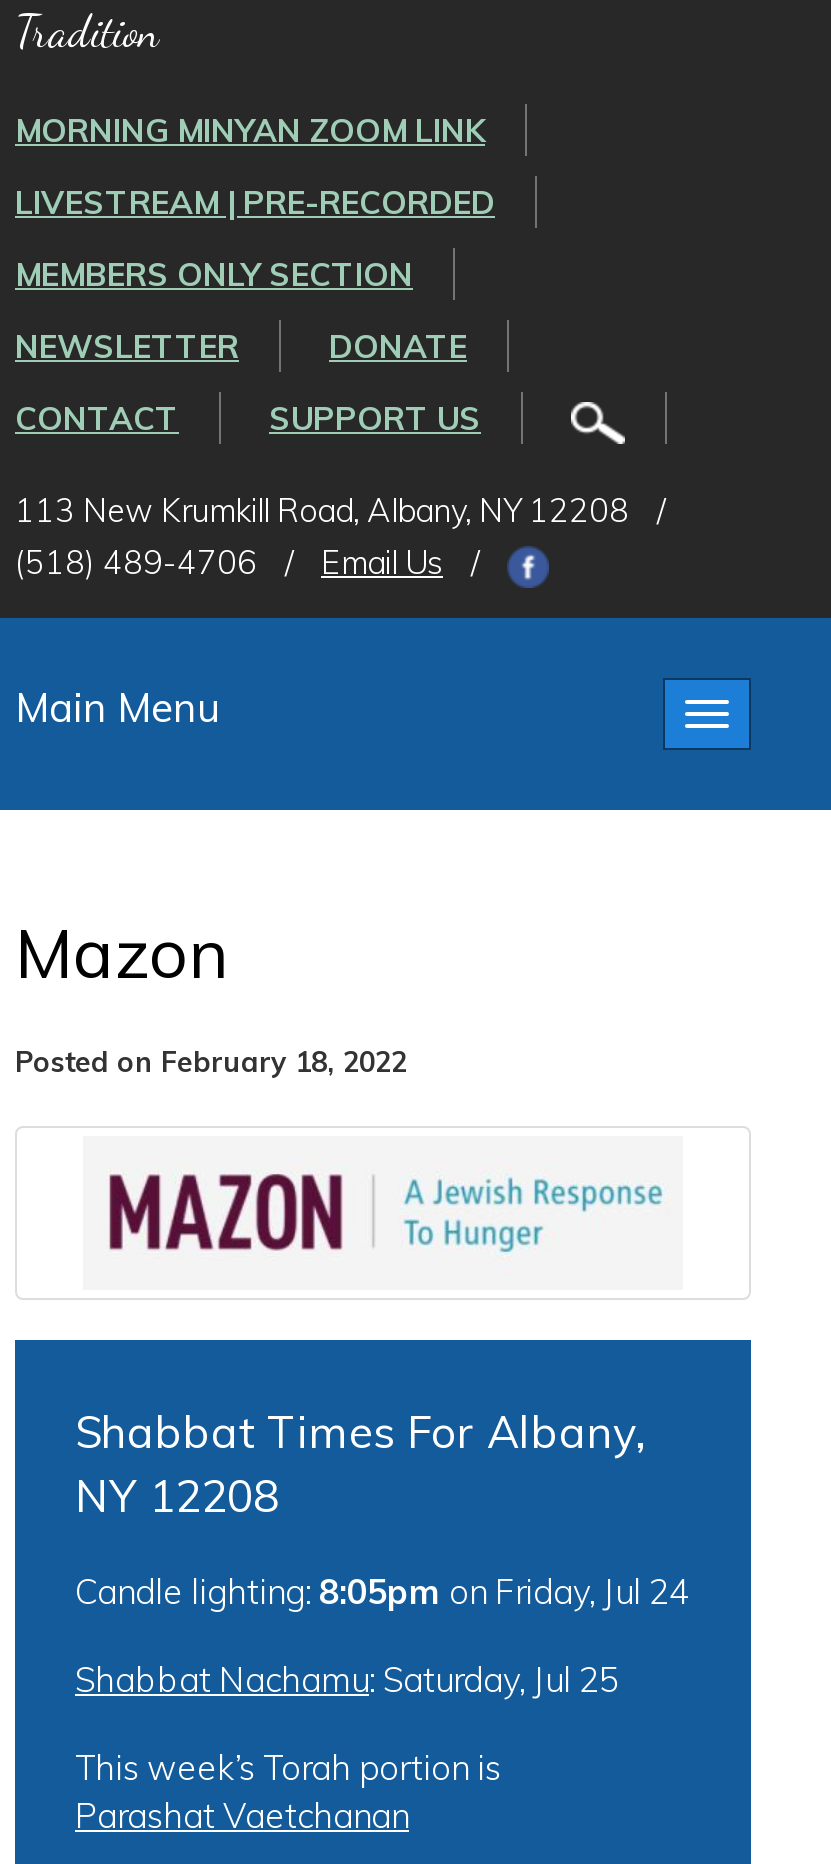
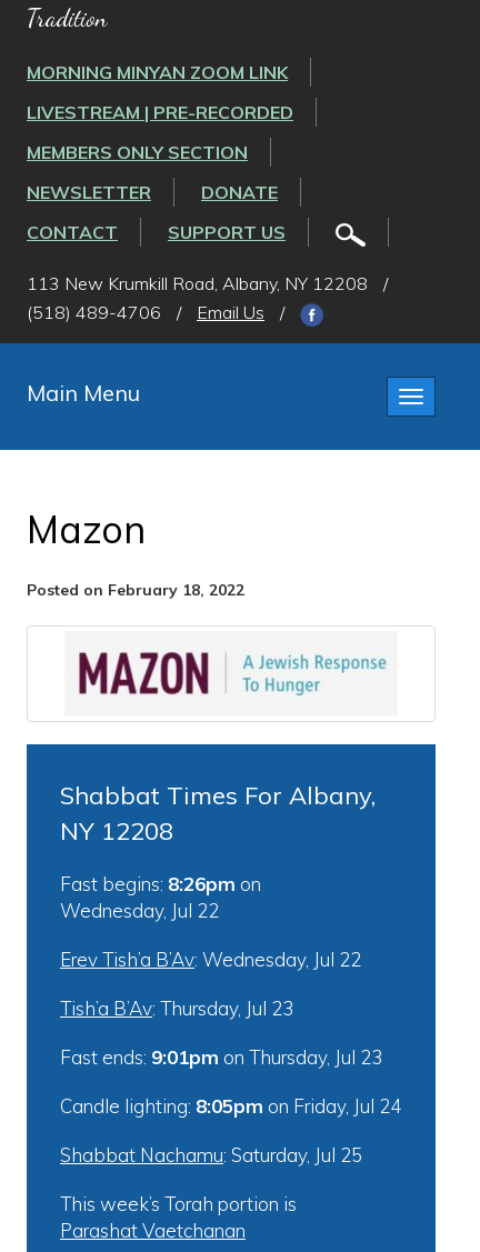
none -> [60,872,382,1069] Fast begins: 8:26pm on | Wednesday, Jul 22 | Erev Tish’a B’Av: Wednesday, Jul 22 | Tish’a B’Av: Thursday, Jul 23 | Fast ends: 9:01pm on Thursday, Jul 23

